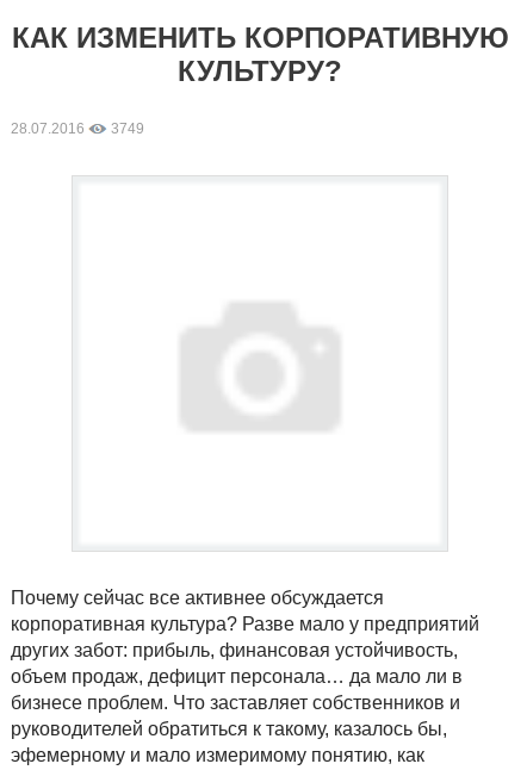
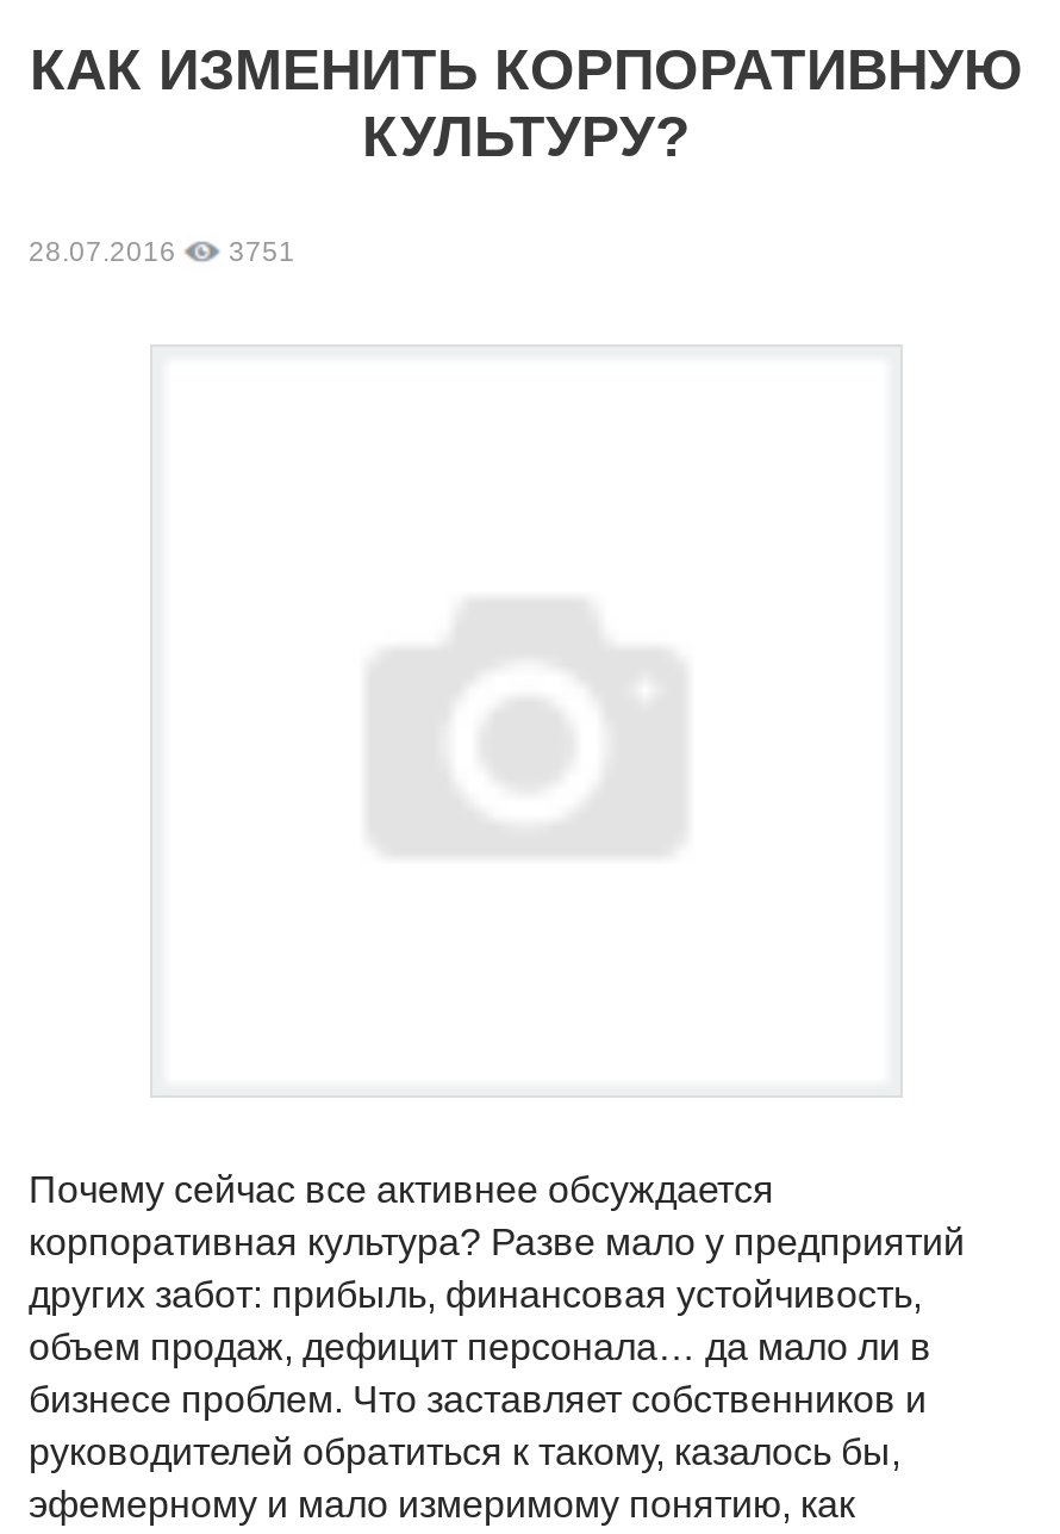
[11,120,144,136] 28.07.2016 3749 -> [29,235,295,266] 28.07.2016 3751

